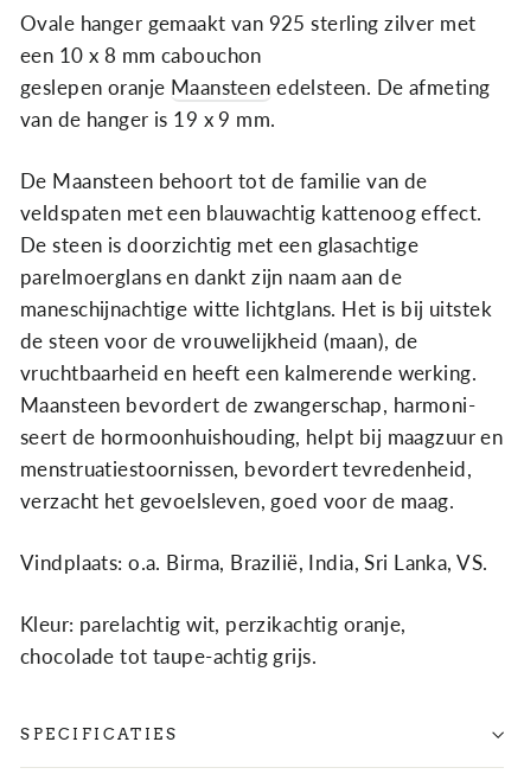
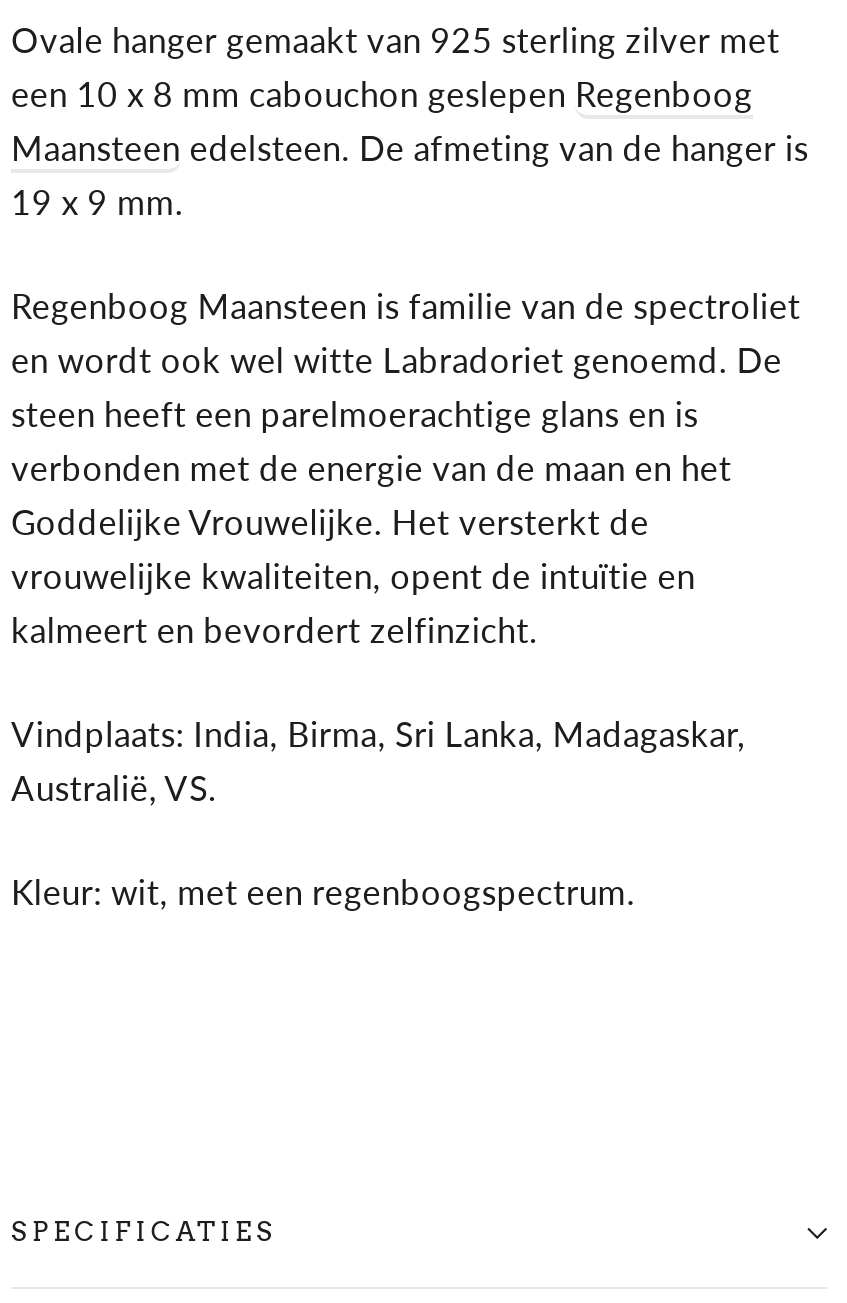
[20,43,490,132] een 10 x 8 mm cabouchon | geslepen oranje Maansteen edelsteen. De afmeting | van de hanger is 19 x 9 mm. -> [11,73,809,223] een 10 x 8 mm cabouchon geslepen Regenboog | Maansteen edelsteen. De afmeting van de hanger is | 19 x 9 mm.
[20,168,503,513] De Maansteen behoort tot de familie van de | veldspaten met een blauwachtig kattenoog effect. | De steen is doorzichtig met een glasachtige | parelmoerglans en dankt zijn naam aan de | maneschijnachtige witte lichtglans. Het is bij uitstek | de steen voor de vrouwelijkheid (maan), de | vruchtbaarheid en heeft een kalmerende werking. | Maansteen bevordert de zwangerschap, harmoni | seert de hormoonhuishouding, helpt bij maagzuur en | menstruatiestoornissen, bevordert tevredenheid, | verzacht het gevoelsleven, goed voor de maag. -> [11,285,801,651] Regenboog Maansteen is familie van de spectroliet | en wordt ook wel witte Labradoriet genoemd. De | steen heeft een parelmoerachtige glans en is | verbonden met de energie van de maan en het | Goddelijke Vrouwelijke. Het versterkt de | vrouwelijke kwaliteiten, opent de intuïtie en | kalmeert en bevordert zelfinzicht.
[20,550,488,575] Vindplaats: o.a. Birma, Brazilië, India, Sri Lanka, VS. -> [11,713,746,809] Vindplaats: India, Birma, Sri Lanka, Madagaskar, | Australië, VS.
[20,612,406,669] Kleur: parelachtig wit, perzikachtig oranje, | chocolade tot taupe-achtig grijs. -> [11,871,635,913] Kleur: wit, met een regenboogspectrum.

